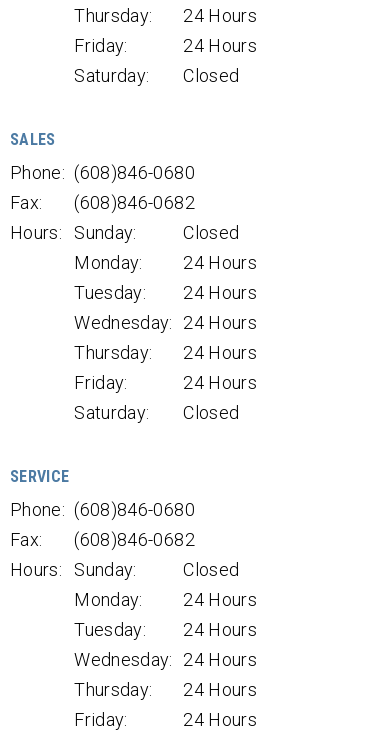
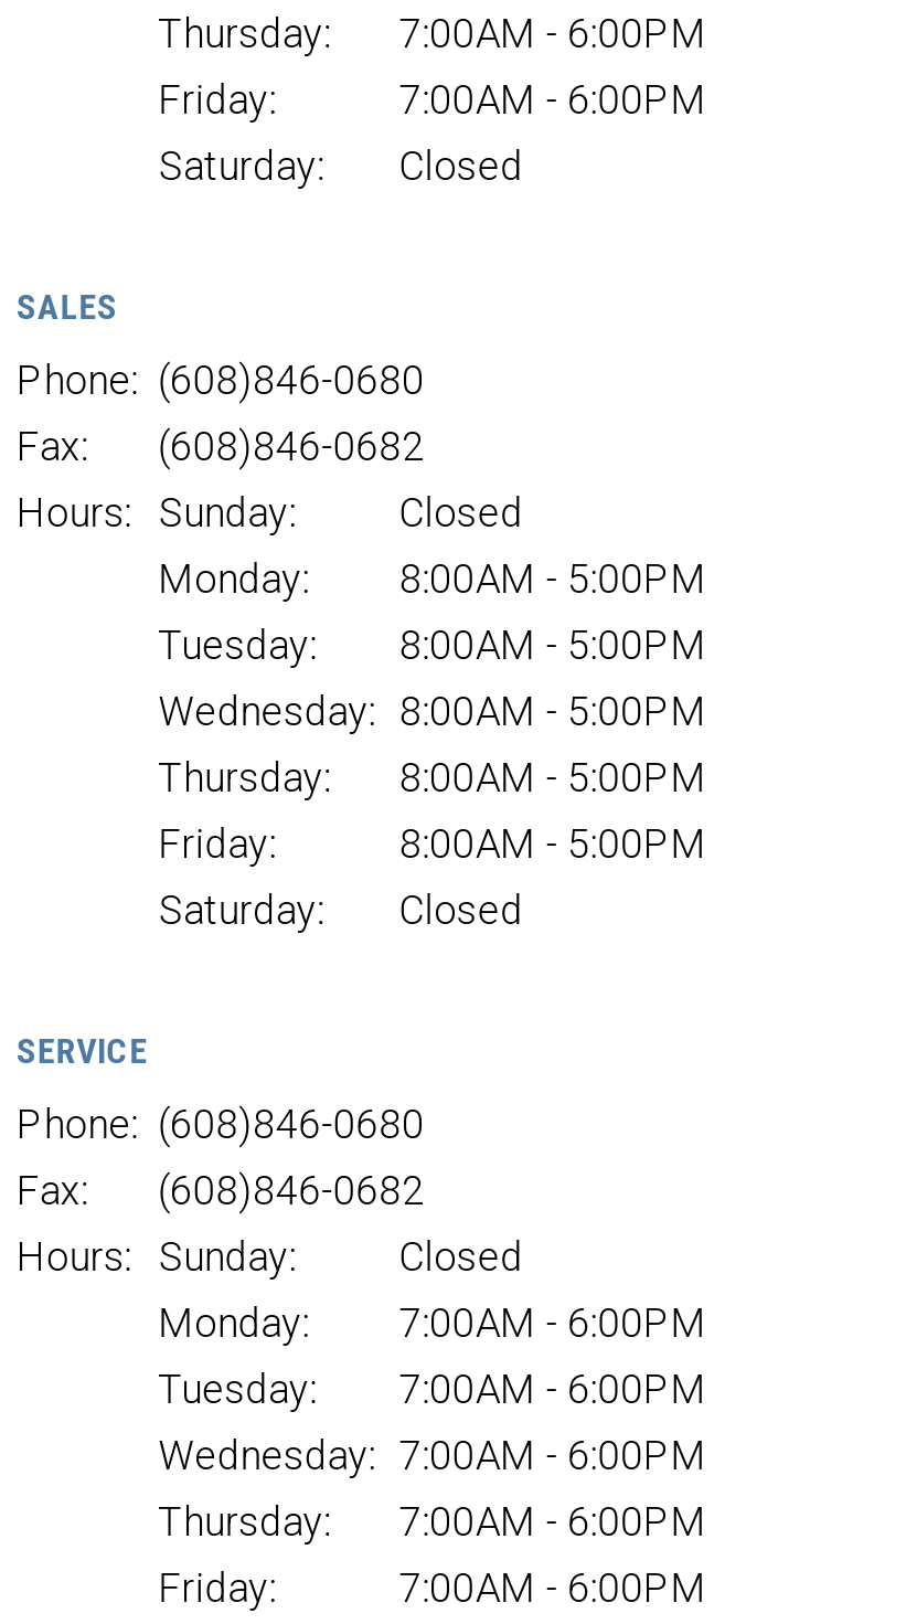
[74,5,257,26] Thursday: 24 Hours -> [158,10,707,56] Thursday: 7:00AM - 6:00PM
[183,35,257,56] 24 Hours -> [399,76,707,123] 7:00AM - 6:00PM
[74,252,257,273] Monday: 24 Hours -> [158,555,707,602] Monday: 8:00AM - 5:00PM
[74,282,257,333] 24 Hours | Wednesday: 24 Hours -> [158,622,707,734] 8:00AM - 5:00PM | Wednesday: 8:00AM - 5:00PM
[74,342,257,363] Thursday: 24 Hours -> [158,754,707,800] Thursday: 8:00AM - 5:00PM
[183,372,257,393] 24 Hours -> [399,820,707,867] 8:00AM - 5:00PM
[74,589,257,610] Monday: 24 Hours -> [158,1299,707,1346] Monday: 7:00AM - 6:00PM
[74,619,257,670] 24 Hours | Wednesday: 24 Hours -> [158,1366,707,1478] 7:00AM - 6:00PM | Wednesday: 7:00AM - 6:00PM
[74,679,257,700] Thursday: 24 Hours -> [158,1498,707,1545] Thursday: 7:00AM - 6:00PM
[183,709,257,730] 24 Hours -> [399,1564,707,1611] 7:00AM - 6:00PM

